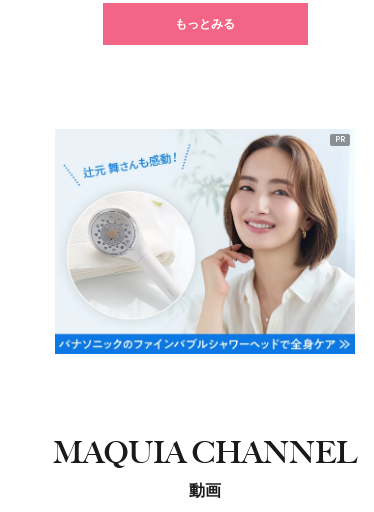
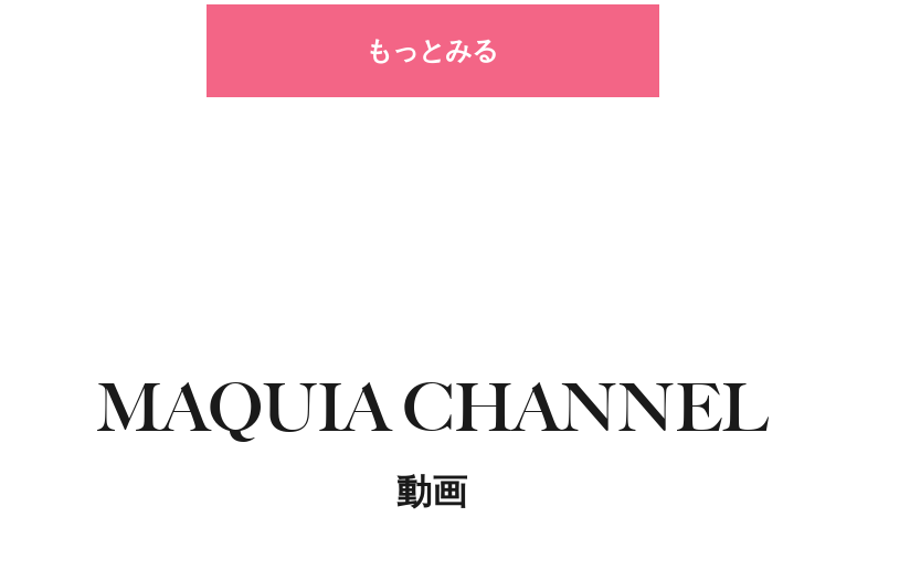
[54,129,356,355] [image] | PR -> none

